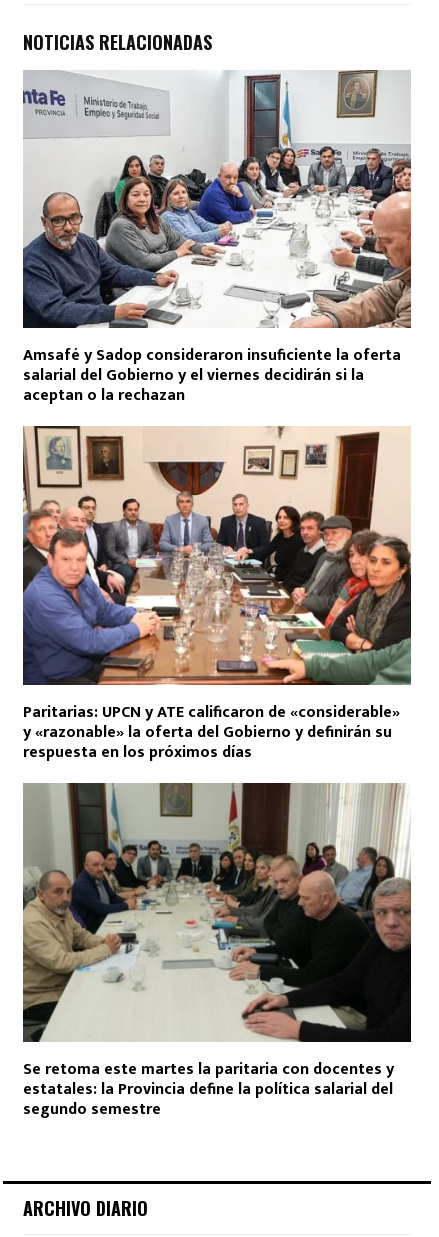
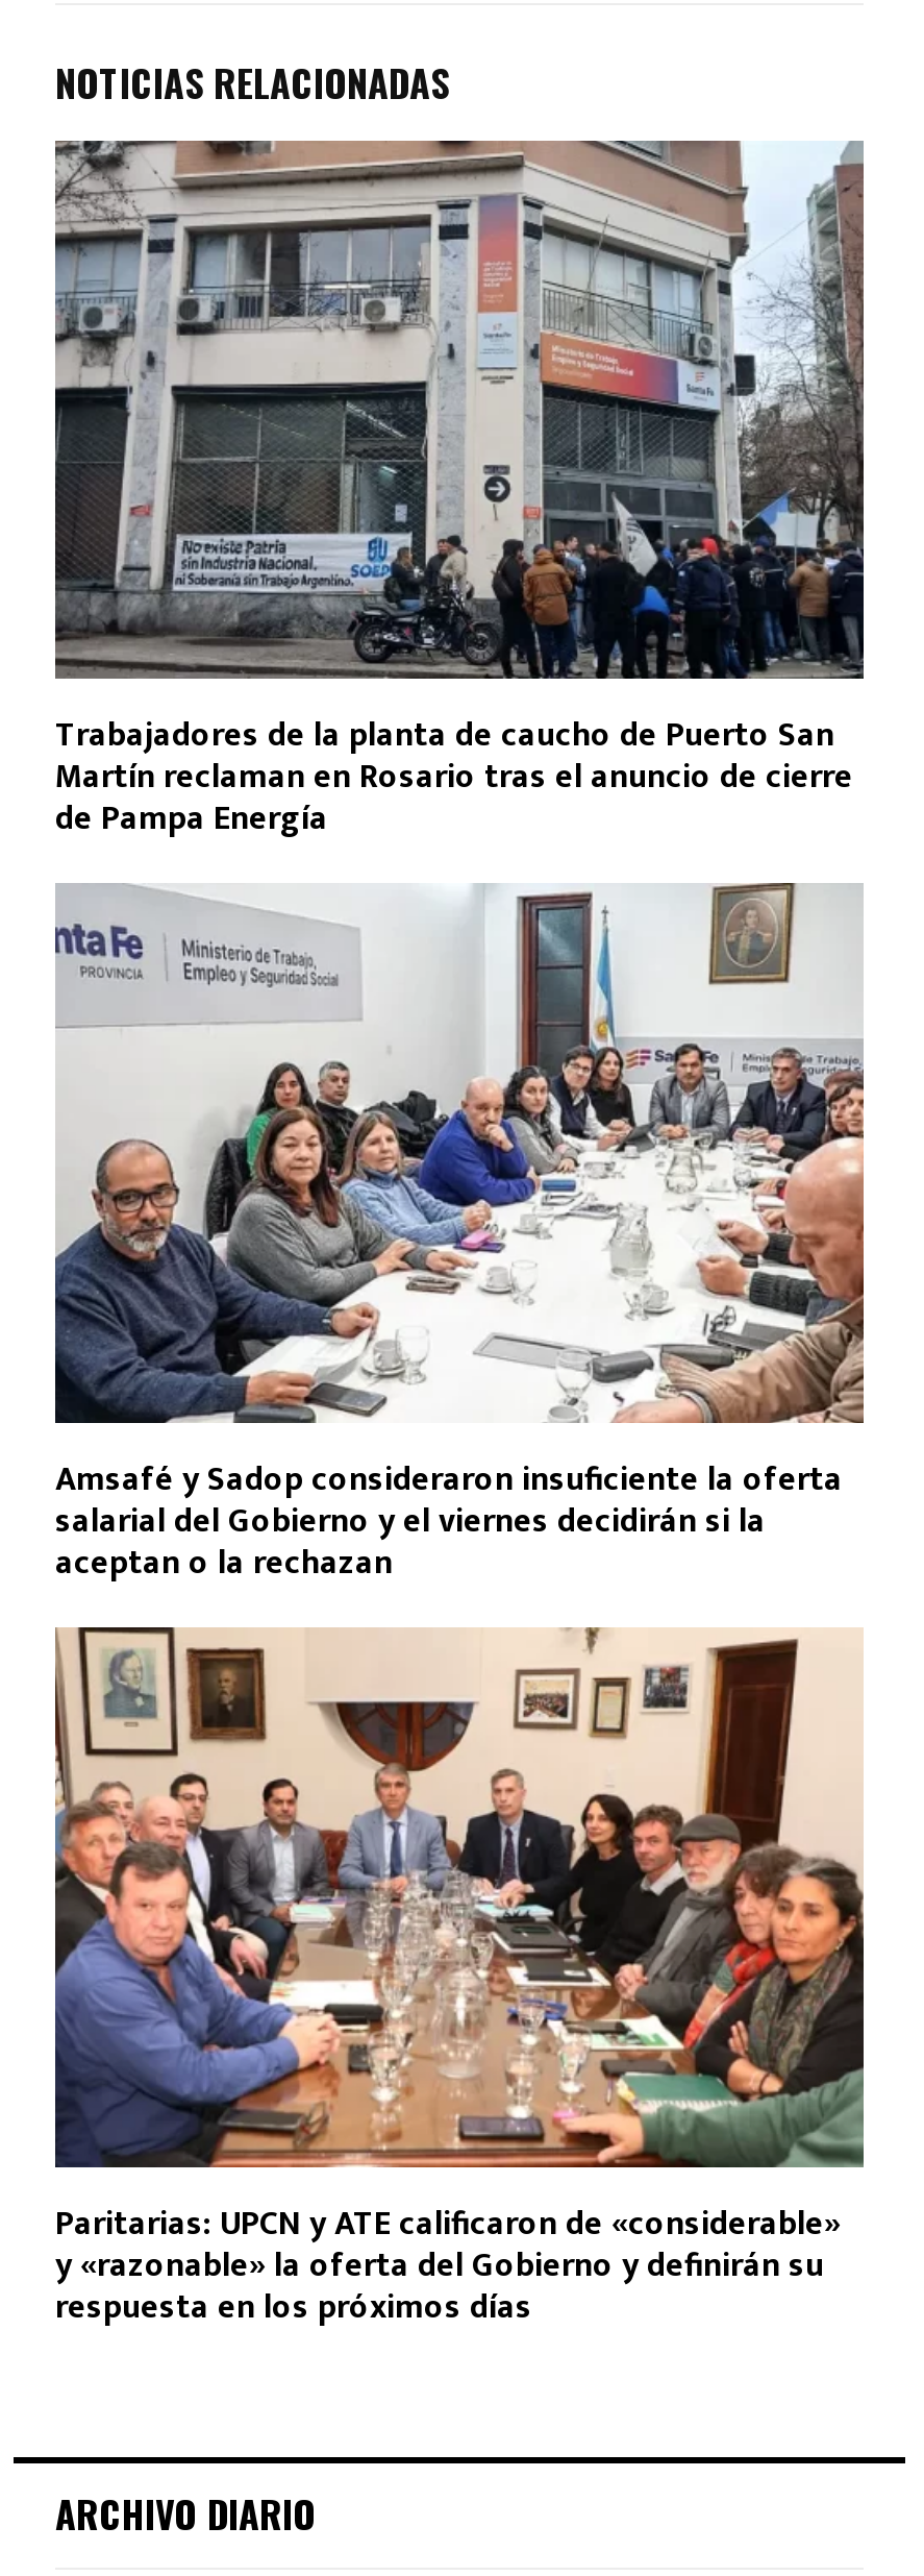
none -> [53,139,866,848] [image] | Trabajadores de la planta de caucho de Puerto San | Martín reclaman en Rosario tras el anuncio de cierre | de Pampa Energía
moved [22,68,413,766] -> [53,881,868,2336]: [image] | Amsafé y Sadop consideraron insuficiente la oferta | salarial del Gobierno y el viernes decidirán si la | aceptan o la rechazan | Paritarias: UPCN y ATE calificaron de «considerable» | y «razonable» la oferta del Gobierno y definirán su | respuesta en los próximos días
[22,782,412,1123] [image] | Se retoma este martes la paritaria con docentes y | estatales: la Provincia define la política salarial del | segundo semestre -> none

